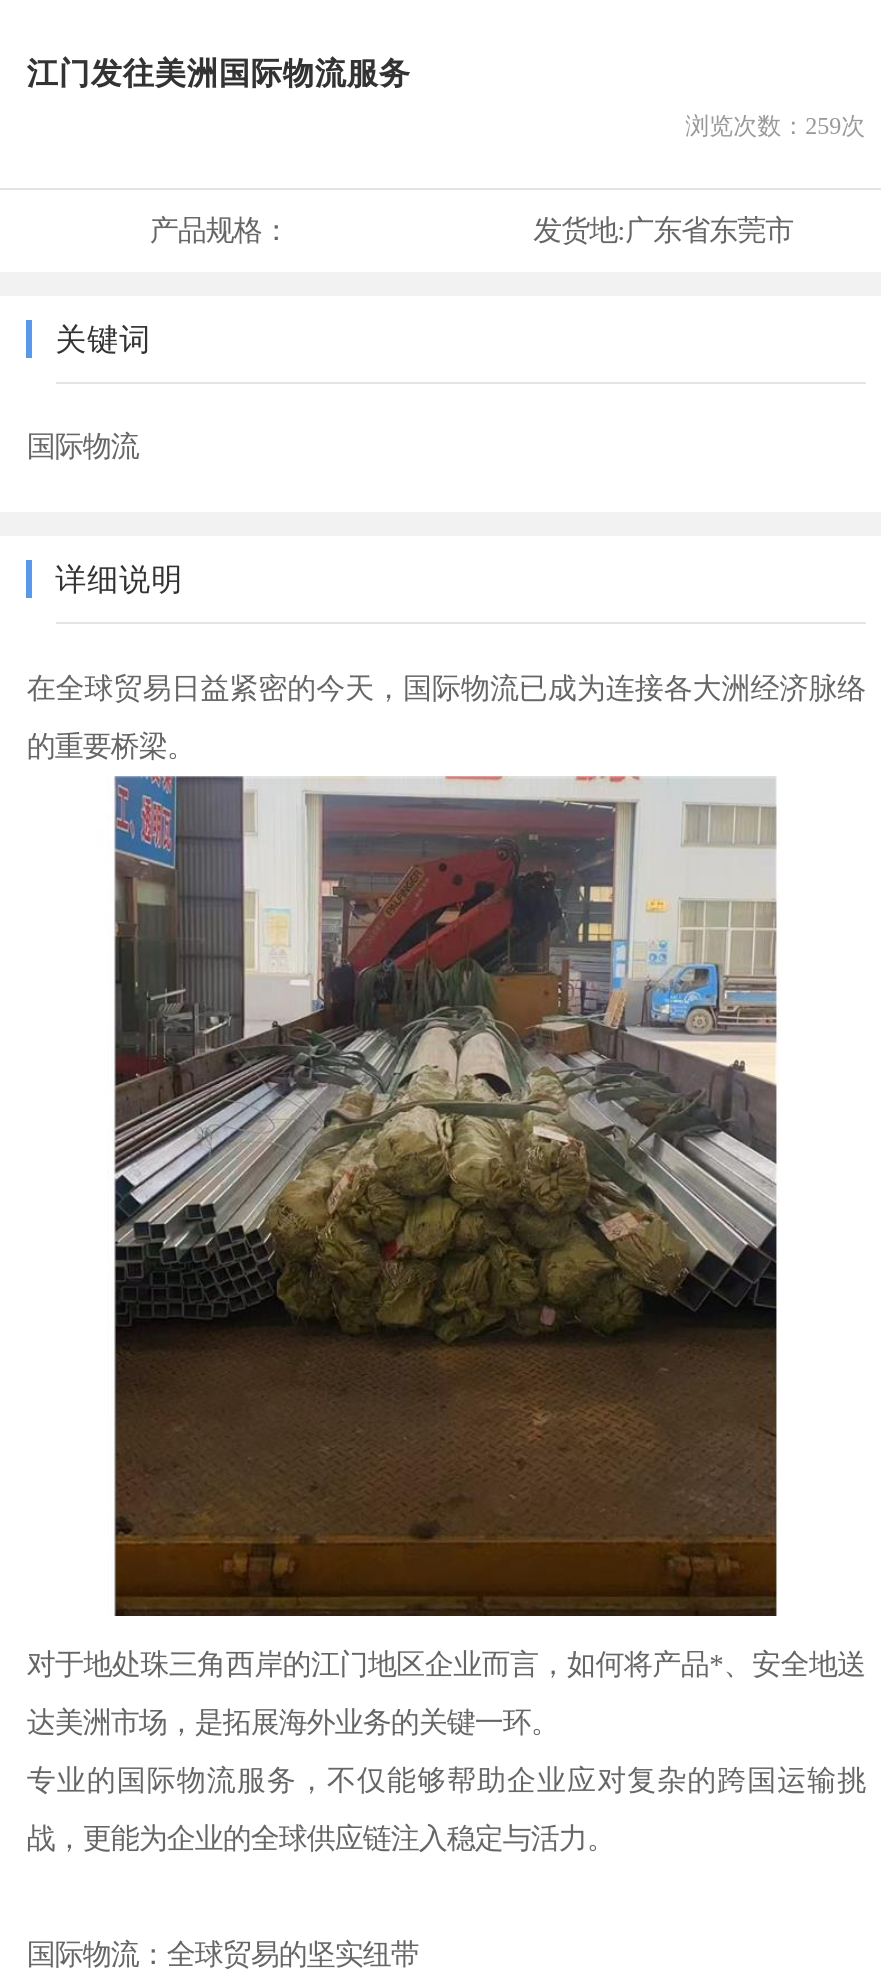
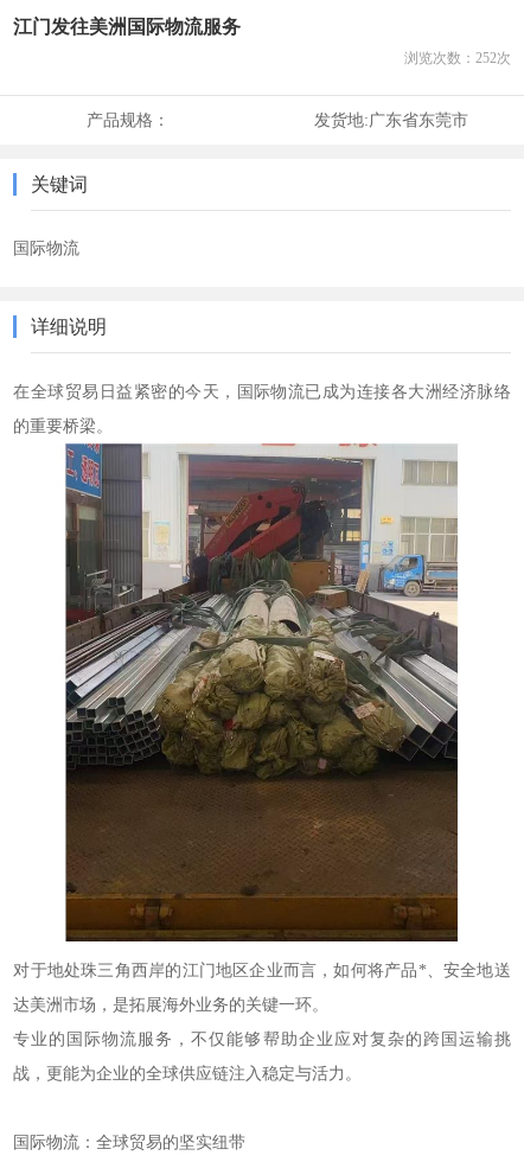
[685,112,865,140] 浏览次数：259次 -> [404,50,511,67] 浏览次数：252次

